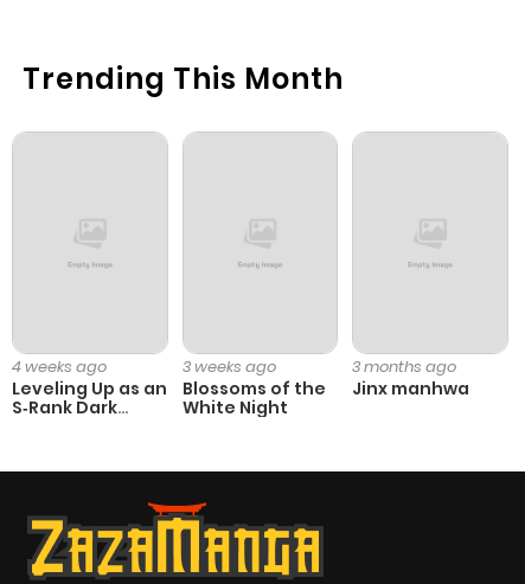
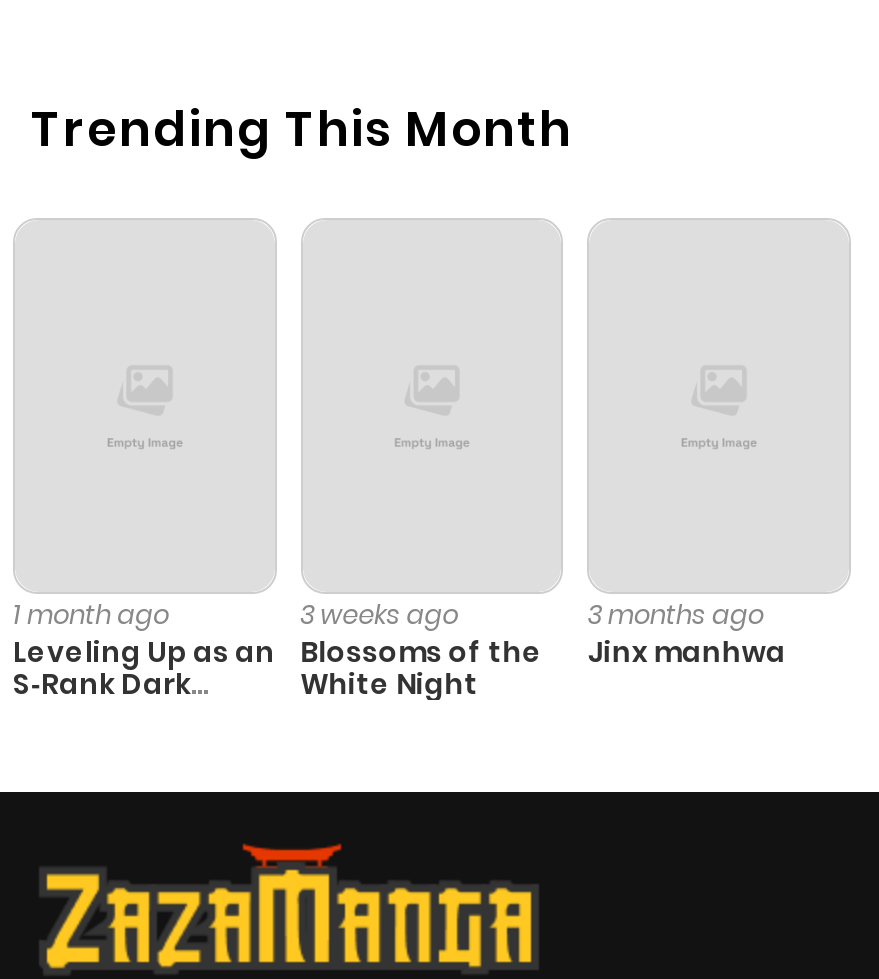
[12,355,107,378] 4 weeks ago -> [13,596,169,634] 1 month ago

